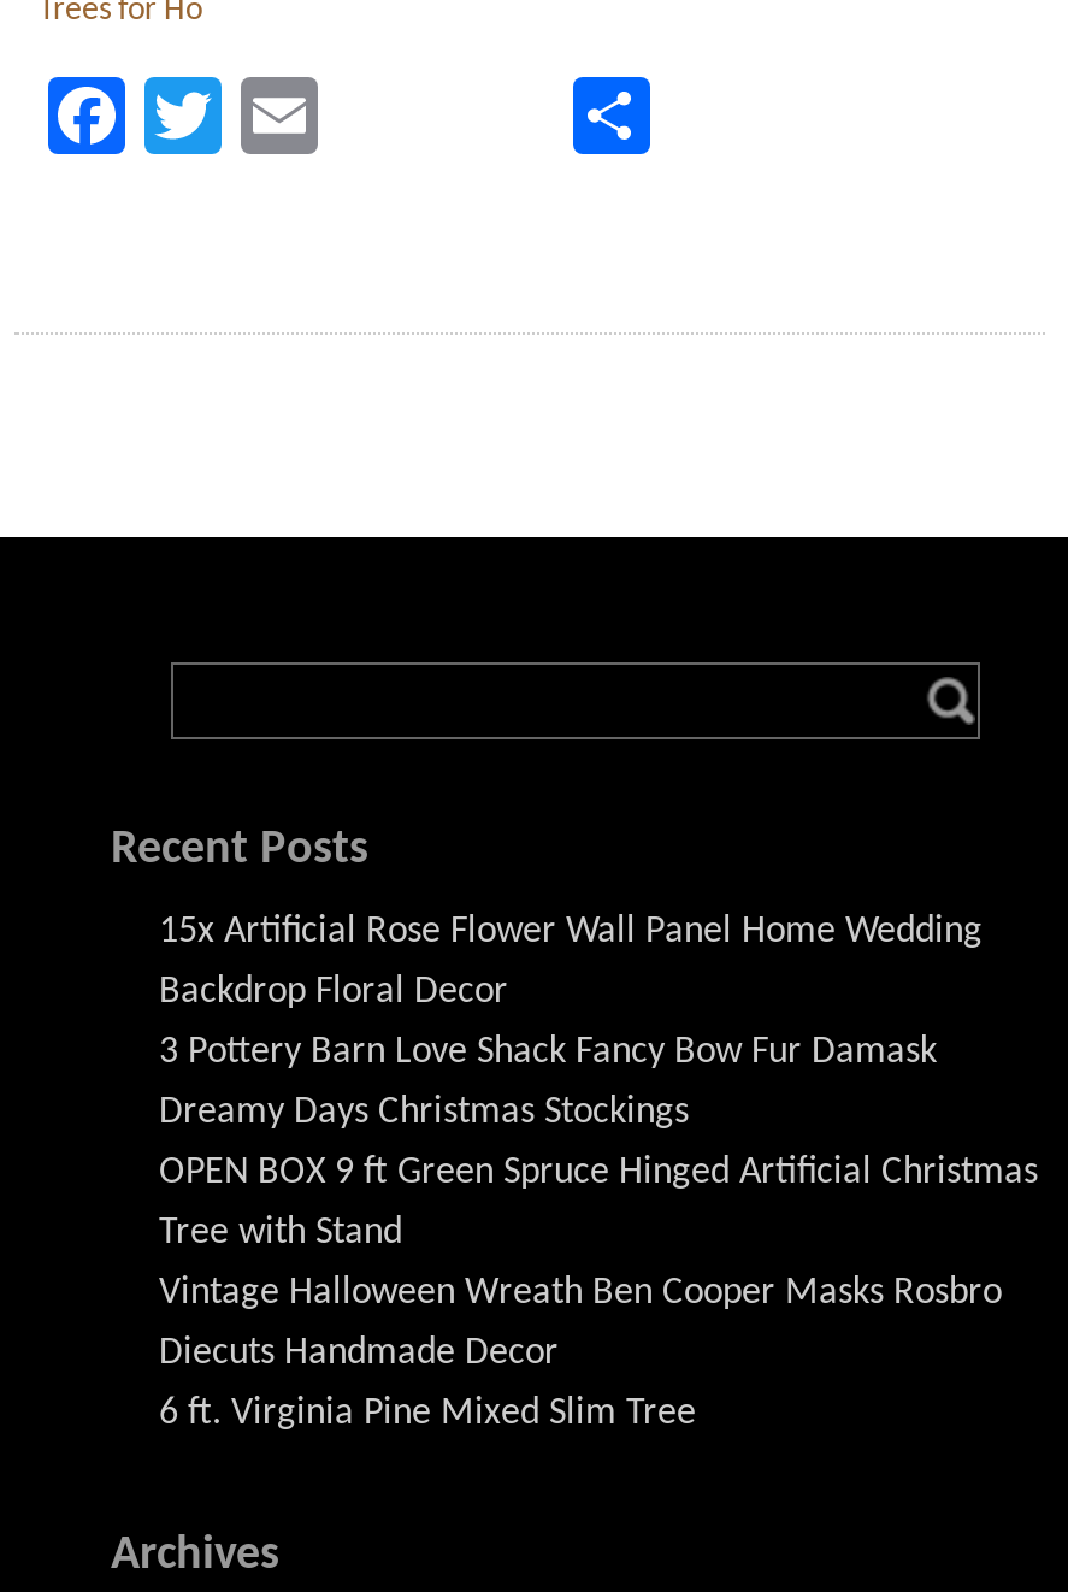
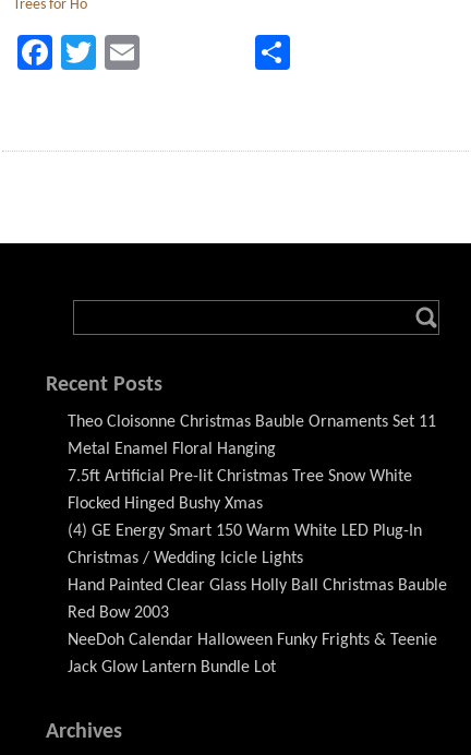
[159,914,1038,1434] 15x Artificial Rose Flower Wall Panel Home Wedding | Backdrop Floral Decor | 3 Pottery Barn Love Shack Fancy Bow Fur Damask | Dreamy Days Christmas Stockings | OPEN BOX 9 ft Green Spruce Hinged Artificial Christmas | Tree with Stand | Vintage Halloween Wreath Ben Cooper Masks Rosbro | Diecuts Handmade Decor | 6 ft. Virginia Pine Mixed Slim Tree -> [68,414,447,677] Theo Cloisonne Christmas Bauble Ornaments Set 11 | Metal Enamel Floral Hanging | 7.5ft Artificial Pre-lit Christmas Tree Snow White | Flocked Hinged Bushy Xmas | (4) GE Energy Smart 150 Warm White LED Plug-In | Christmas / Wedding Icicle Lights | Hand Painted Clear Glass Holly Ball Christmas Bauble | Red Bow 2003 | NeeDoh Calendar Halloween Funky Frights & Teenie | Jack Glow Lantern Bundle Lot

